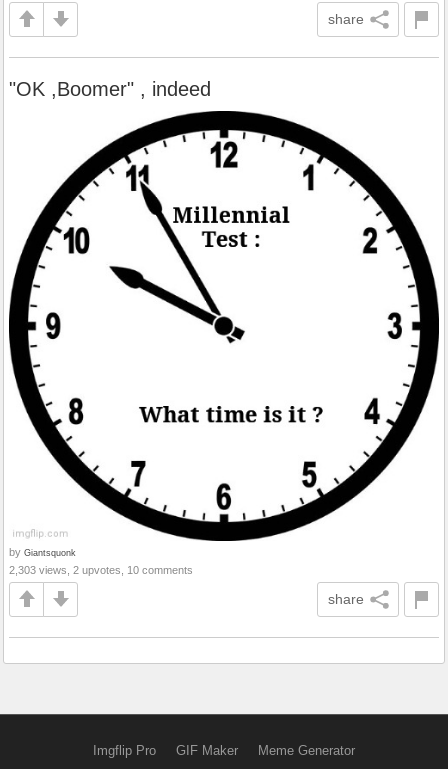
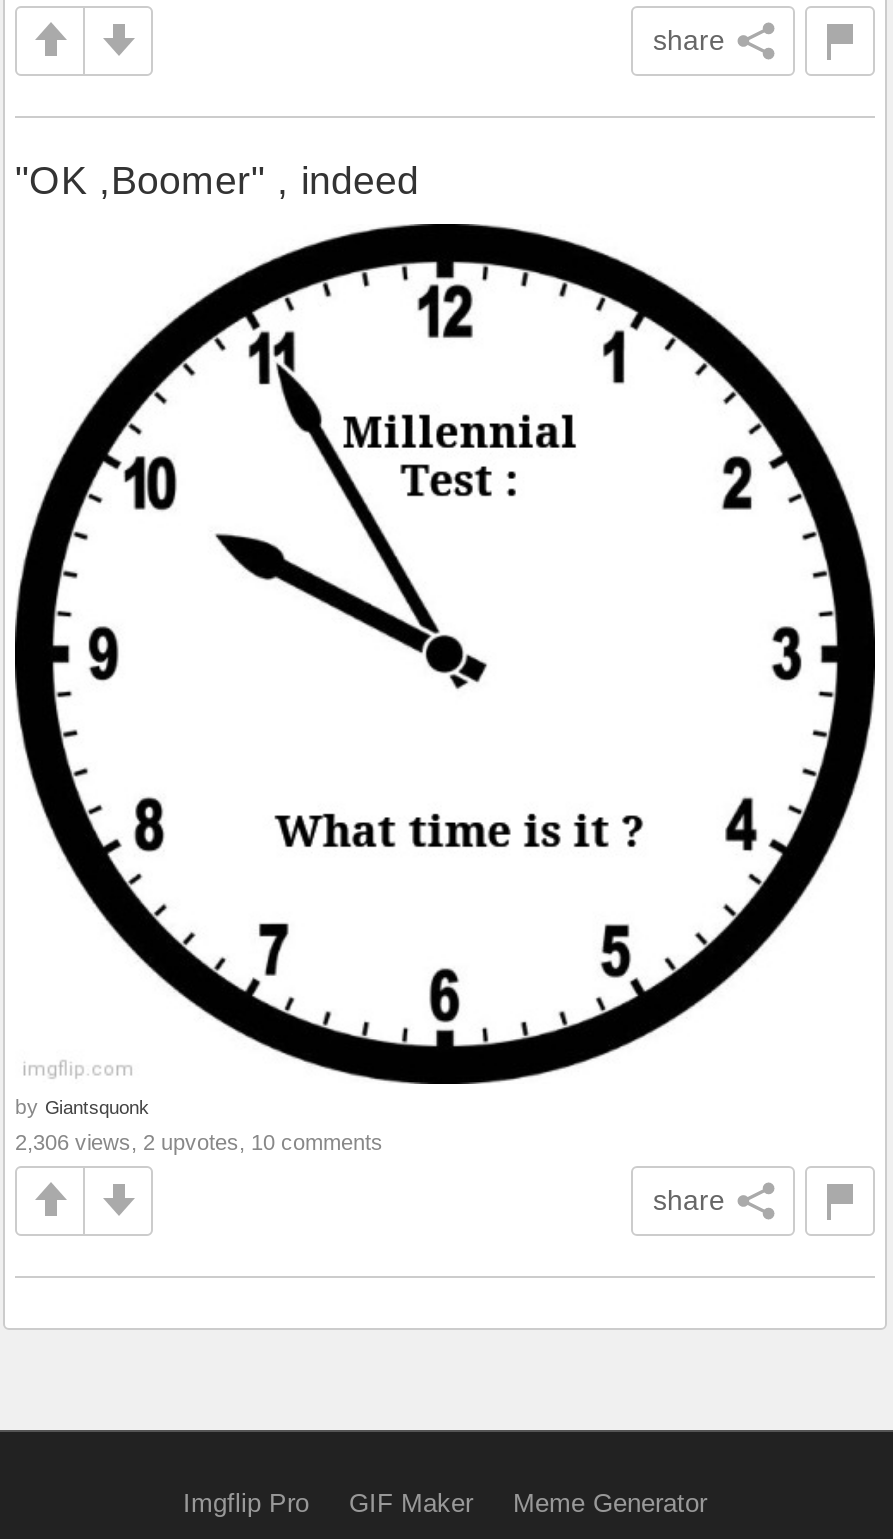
[9,563,193,575] 2,303 views, 2 upvotes, 10 comments -> [15,1129,383,1153] 2,306 views, 2 upvotes, 10 comments

